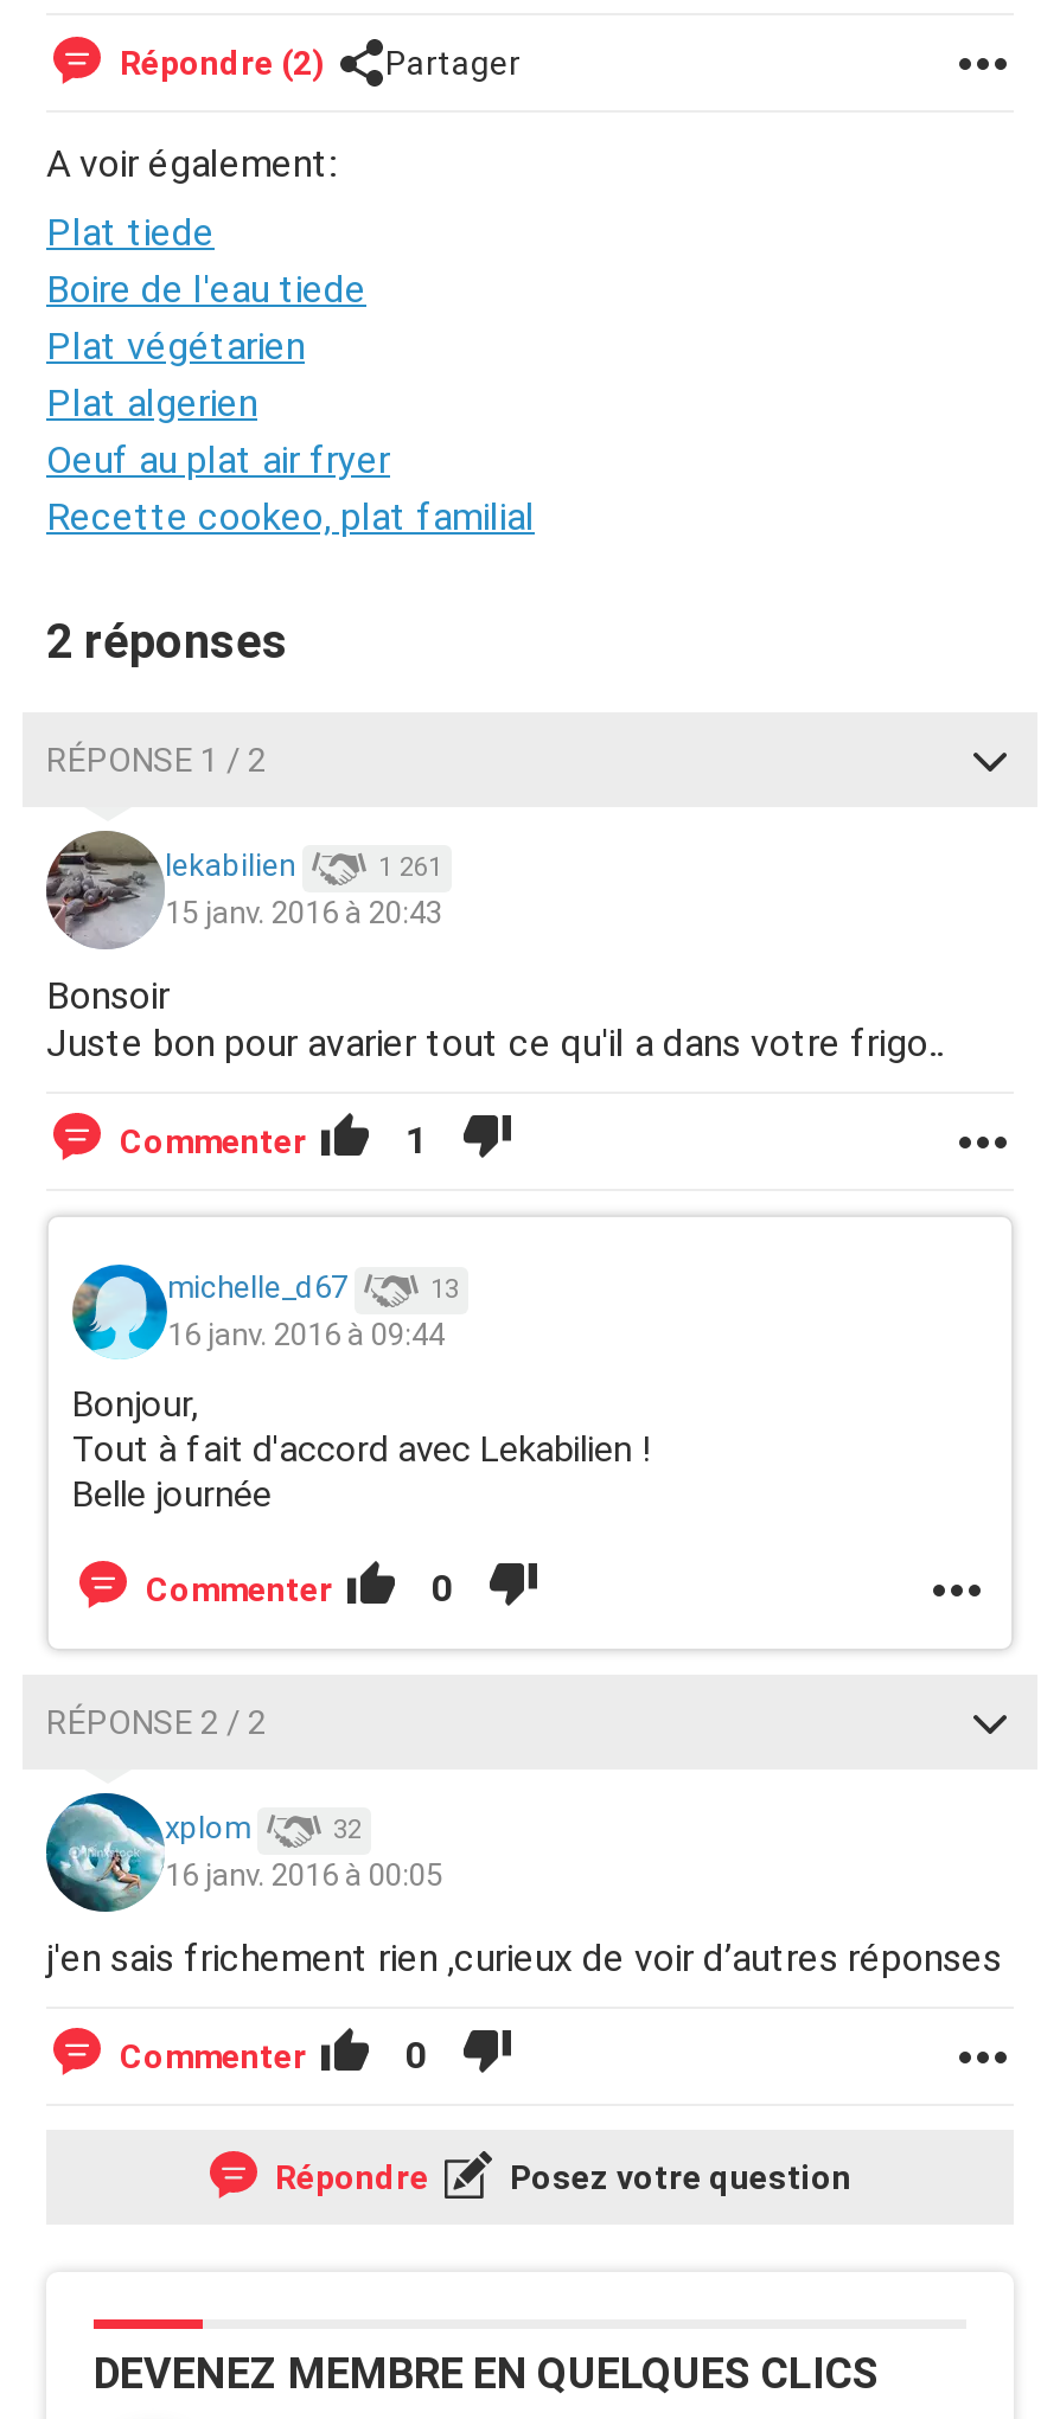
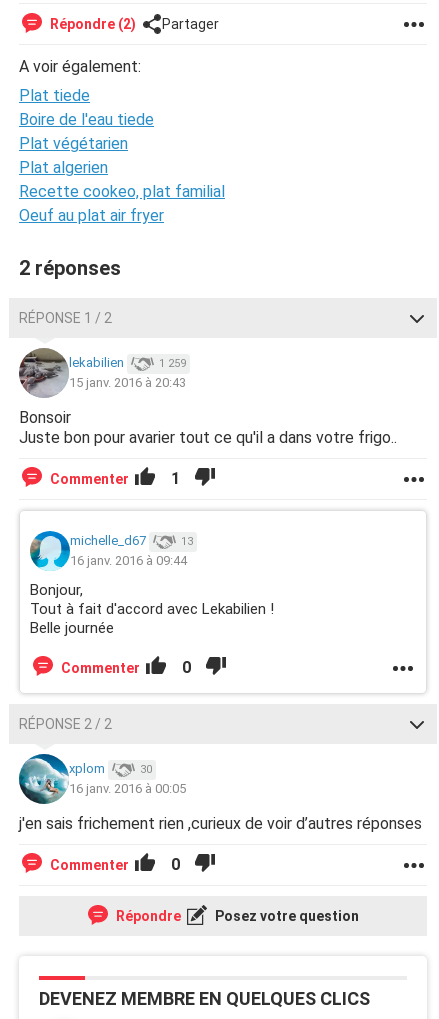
moved [46,437,390,482] -> [19,206,164,225]: Oeuf au plat air fryer
moved [46,494,535,539] -> [19,182,225,201]: Recette cookeo, plat familial
[378,852,442,883] 1 261 -> [159,357,186,370] 1 259
[333,1814,362,1845] 32 -> [140,763,152,776] 30

